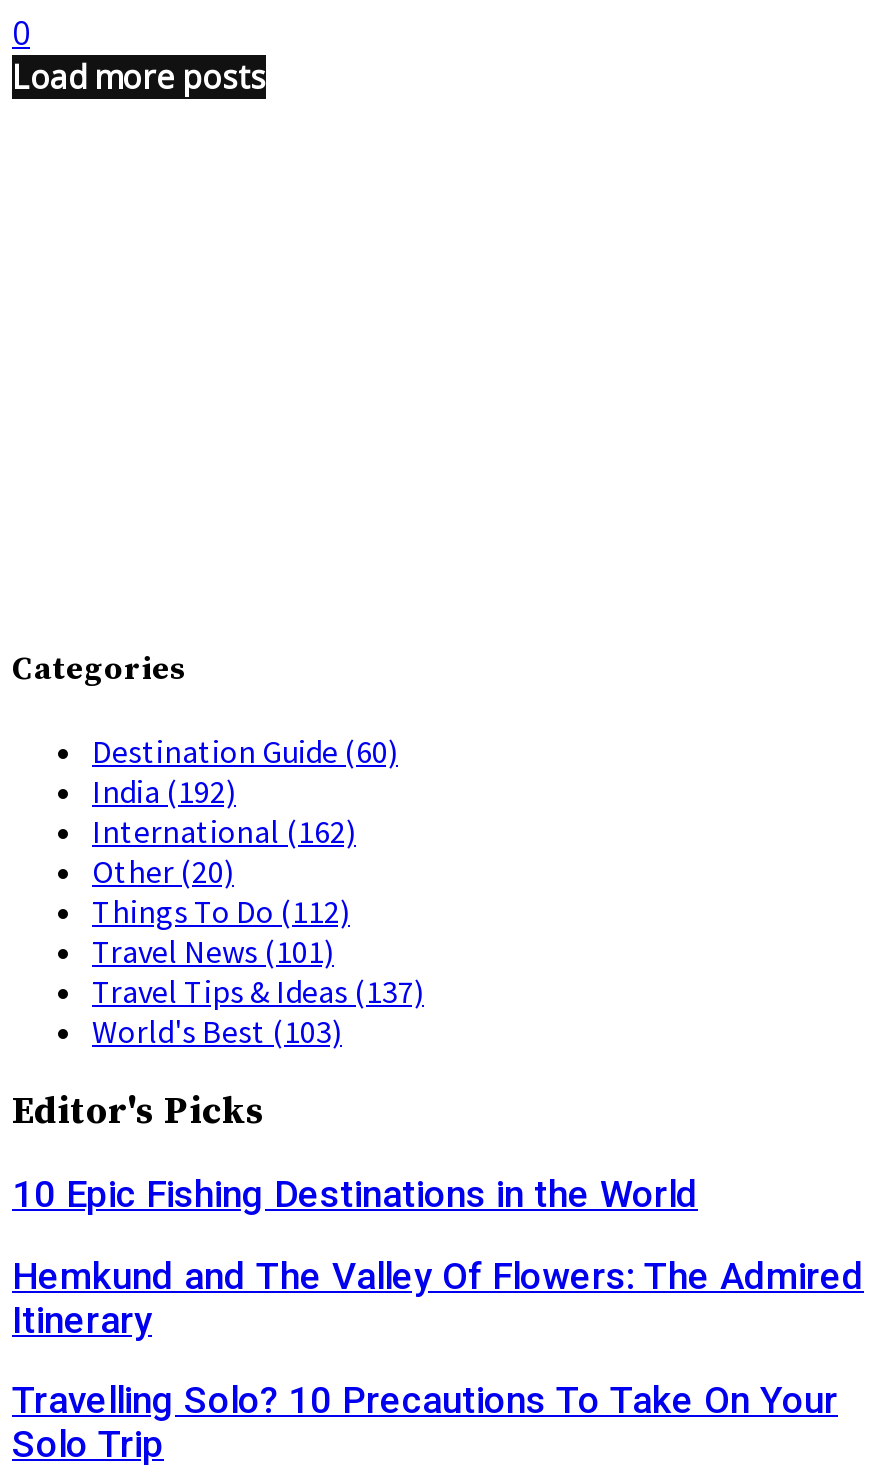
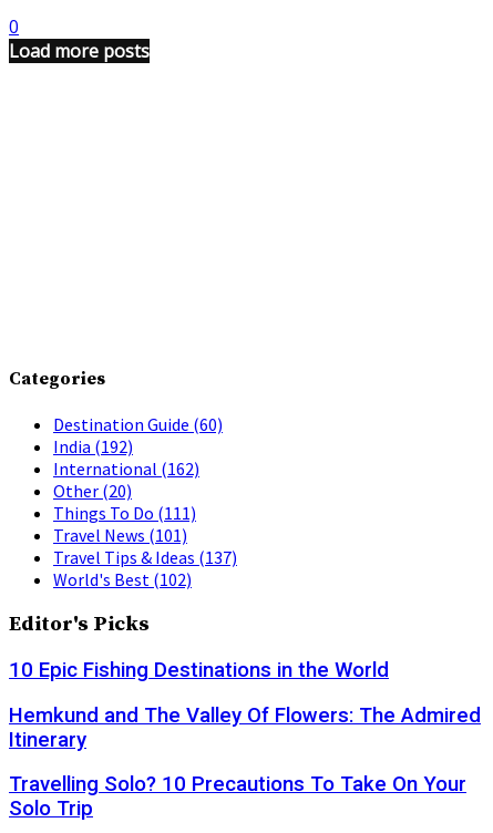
[92,892,350,932] Things To Do (112) -> [53,502,196,524] Things To Do (111)
[92,1012,342,1052] World's Best (103) -> [53,569,192,591] World's Best (102)

